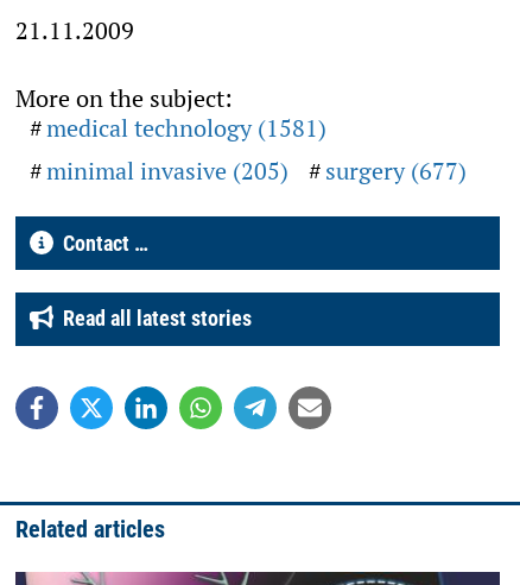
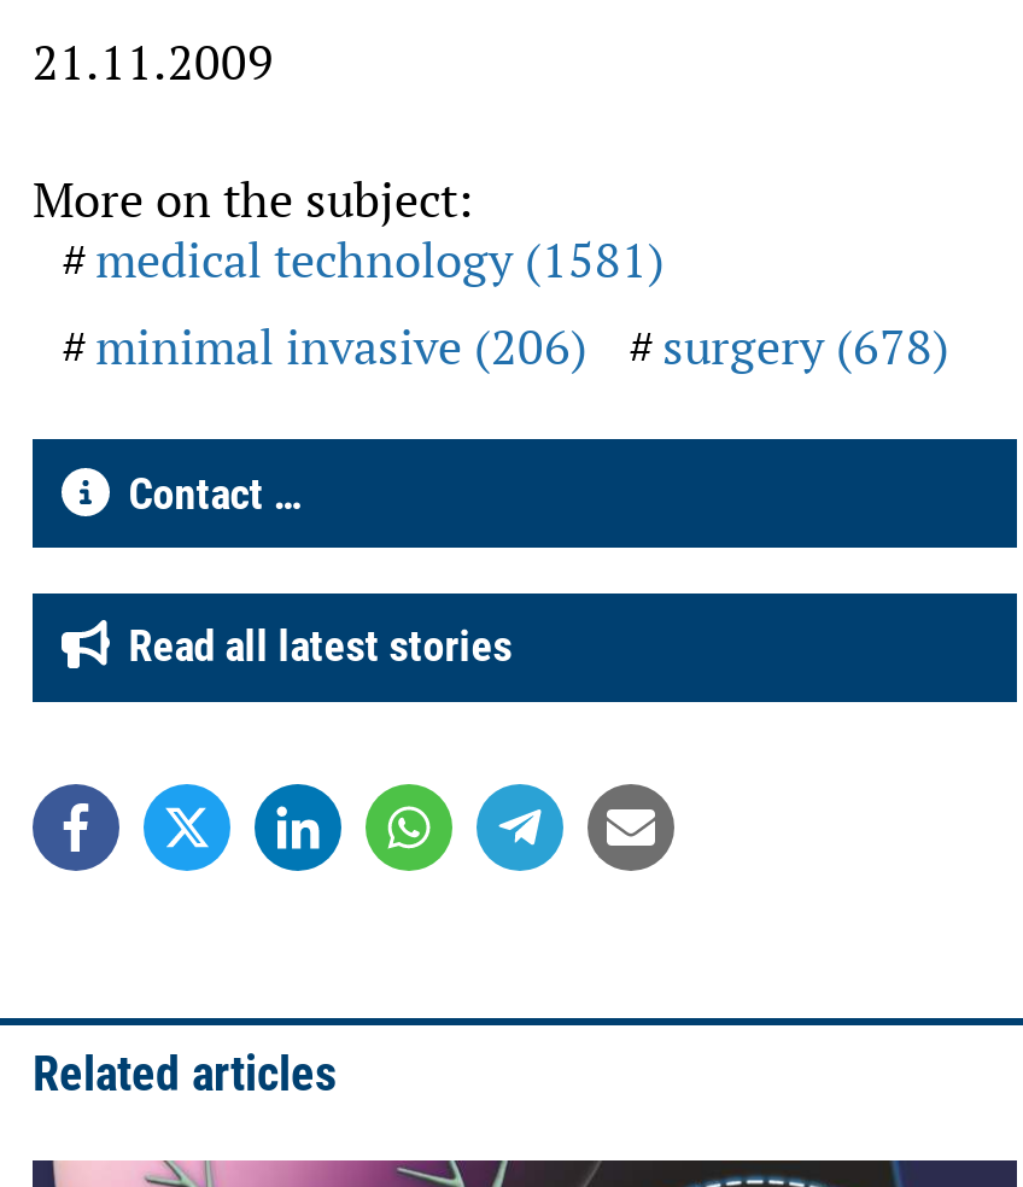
[46,155,288,187] minimal invasive (205) -> [95,315,588,380] minimal invasive (206)
[325,155,467,187] surgery (677) -> [662,315,949,380] surgery (678)

